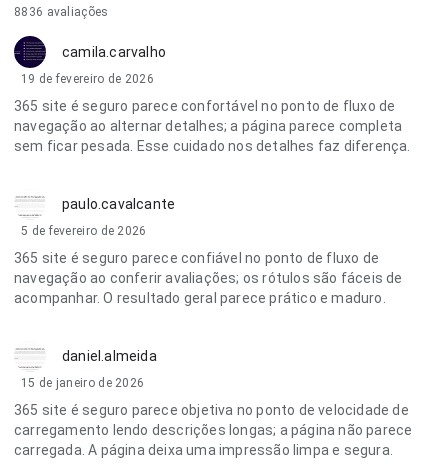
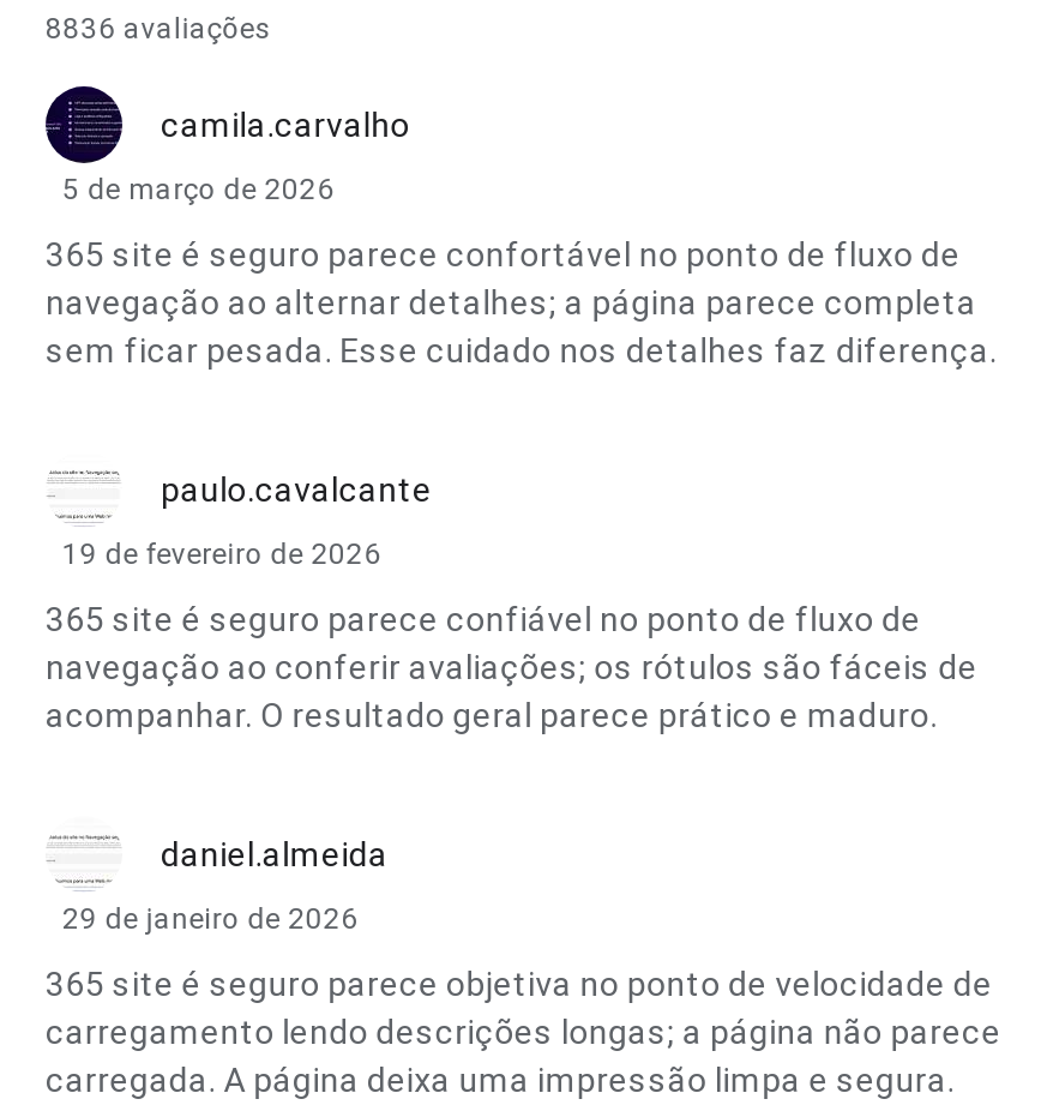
none -> [62,173,334,206] 5 de março de 2026
moved [21,72,154,86] -> [62,538,381,571]: 19 de fevereiro de 2026
[21,224,147,238] 5 de fevereiro de 2026 -> none
[21,376,144,390] 15 de janeiro de 2026 -> [62,902,358,936] 29 de janeiro de 2026

